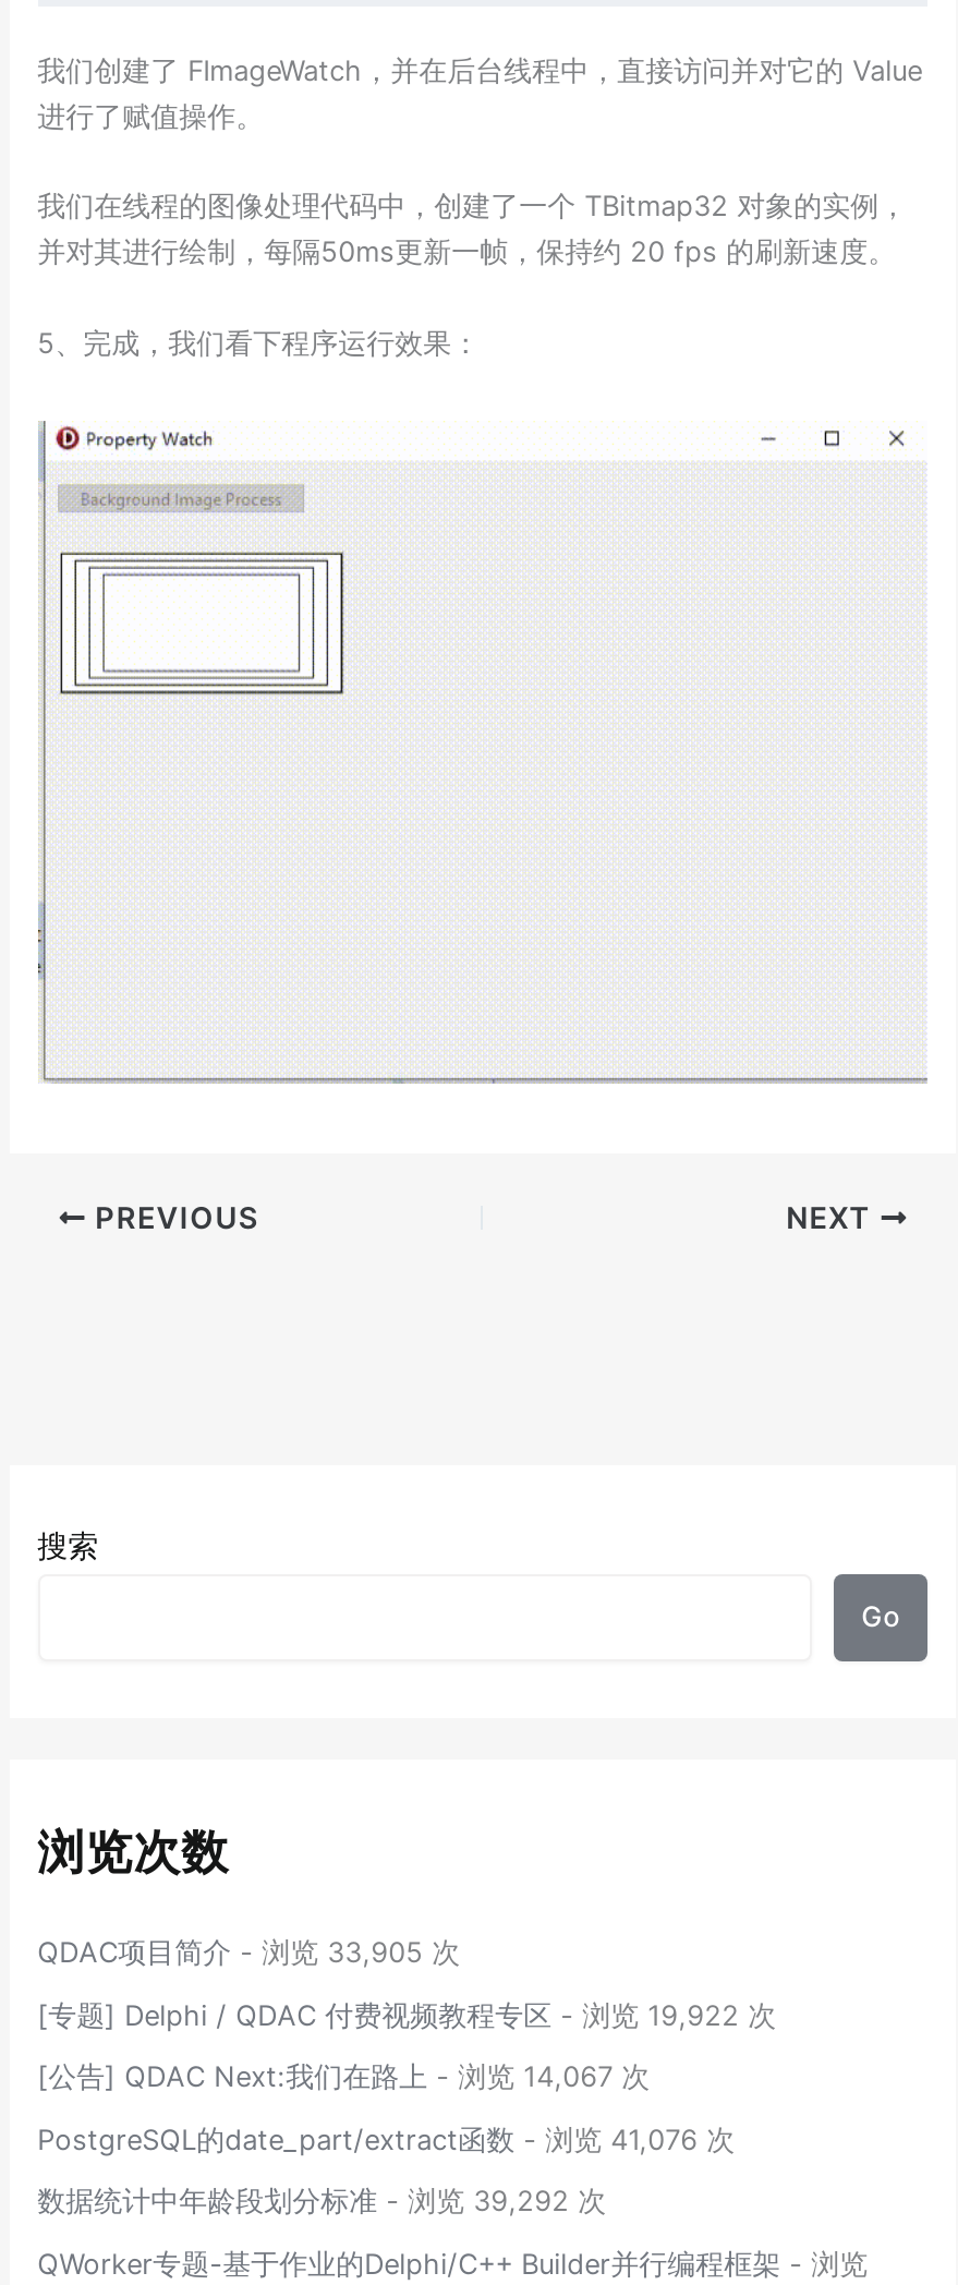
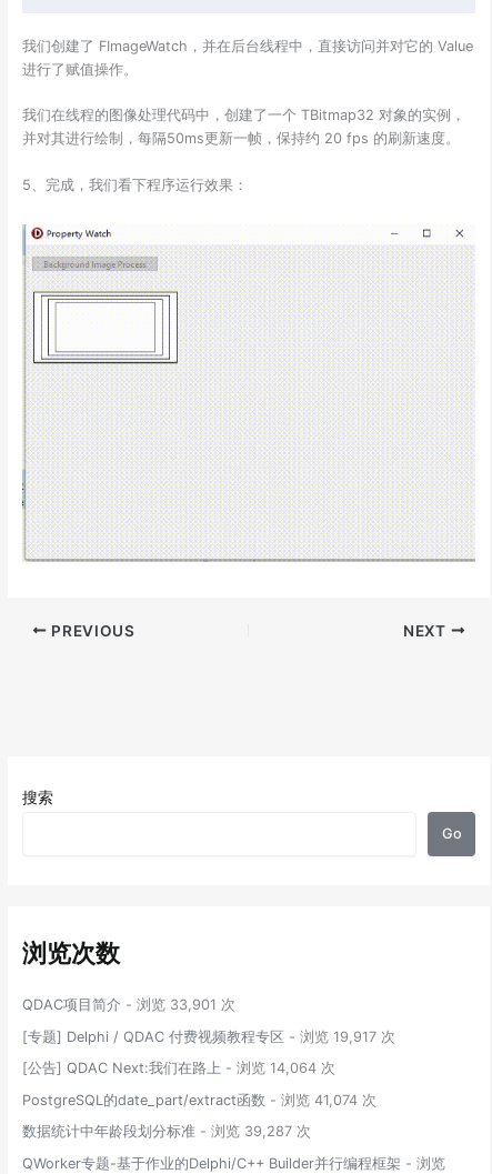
[37,1937,460,1969] QDAC项目简介- 浏览 33,905 次 -> [22,997,235,1013] QDAC项目简介- 浏览 33,901 次
[37,1999,776,2032] [专题] Delphi / QDAC 付费视频教程专区- 浏览 19,922 次 -> [22,1028,395,1045] [专题] Delphi / QDAC 付费视频教程专区- 浏览 19,917 次
[37,2061,650,2094] [公告] QDAC Next:我们在路上- 浏览 14,067 次 -> [22,1060,335,1077] [公告] QDAC Next:我们在路上- 浏览 14,064 次
[37,2123,735,2156] PostgreSQL的date_part/extract函数- 浏览 41,076 次 -> [22,1092,376,1108] PostgreSQL的date_part/extract函数- 浏览 41,074 次
[37,2186,606,2218] 数据统计中年龄段划分标准- 浏览 39,292 次 -> [22,1123,311,1140] 数据统计中年龄段划分标准- 浏览 39,287 次

